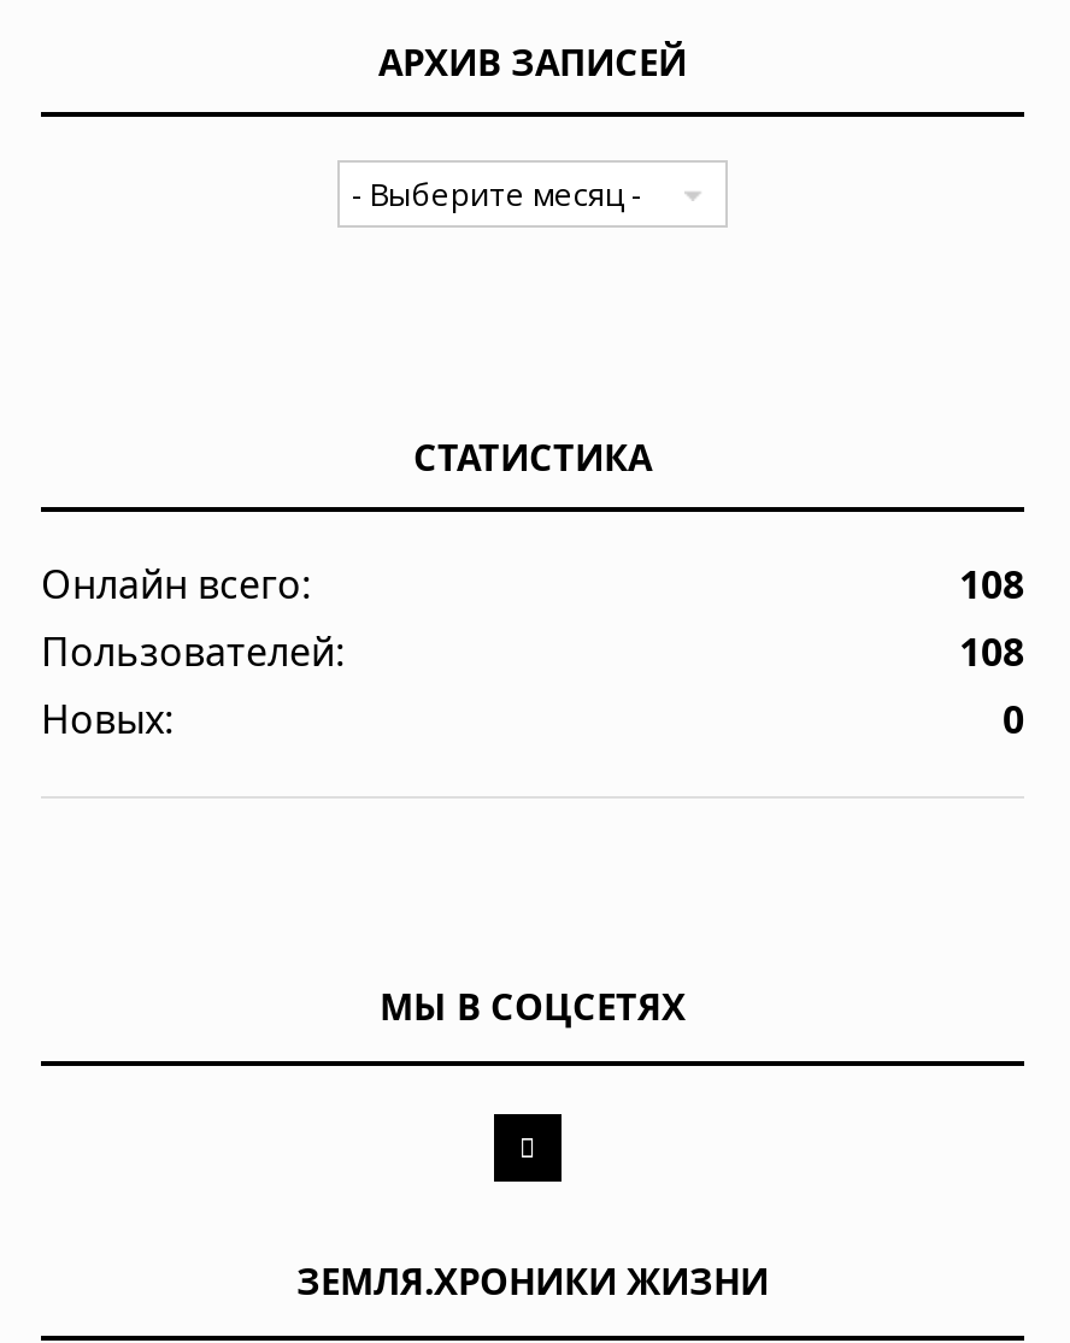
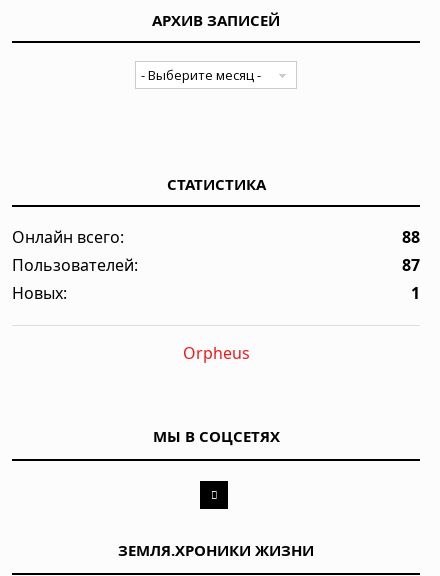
[959,558,1024,611] 108 -> [402,226,420,248] 88
[959,626,1024,679] 108 -> [402,254,420,276] 87
[1003,693,1024,746] 0 -> [182,282,420,364] 1 | Orpheus

